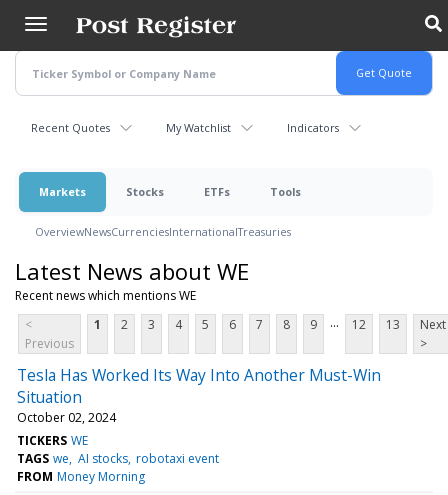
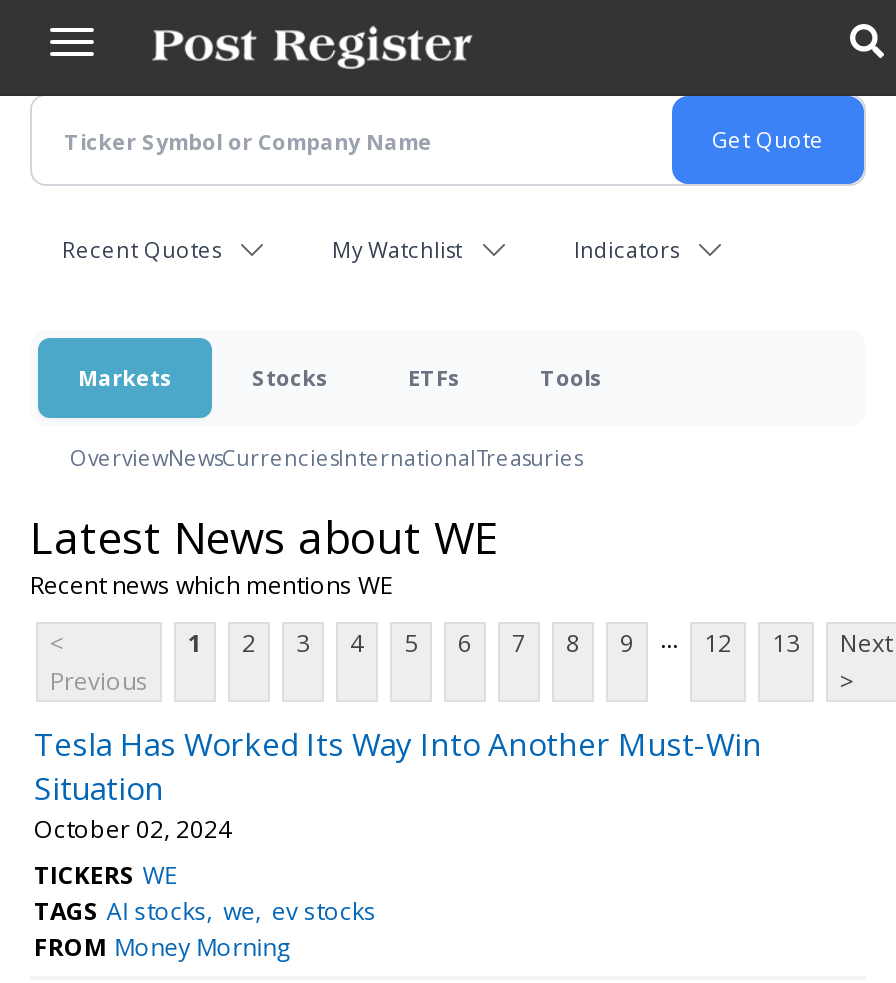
[17,450,219,467] TAGS we AI stocks robotaxi event -> [34,894,376,928] TAGS AI stocks we ev stocks

